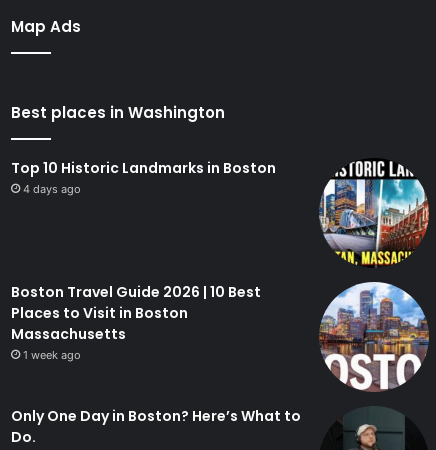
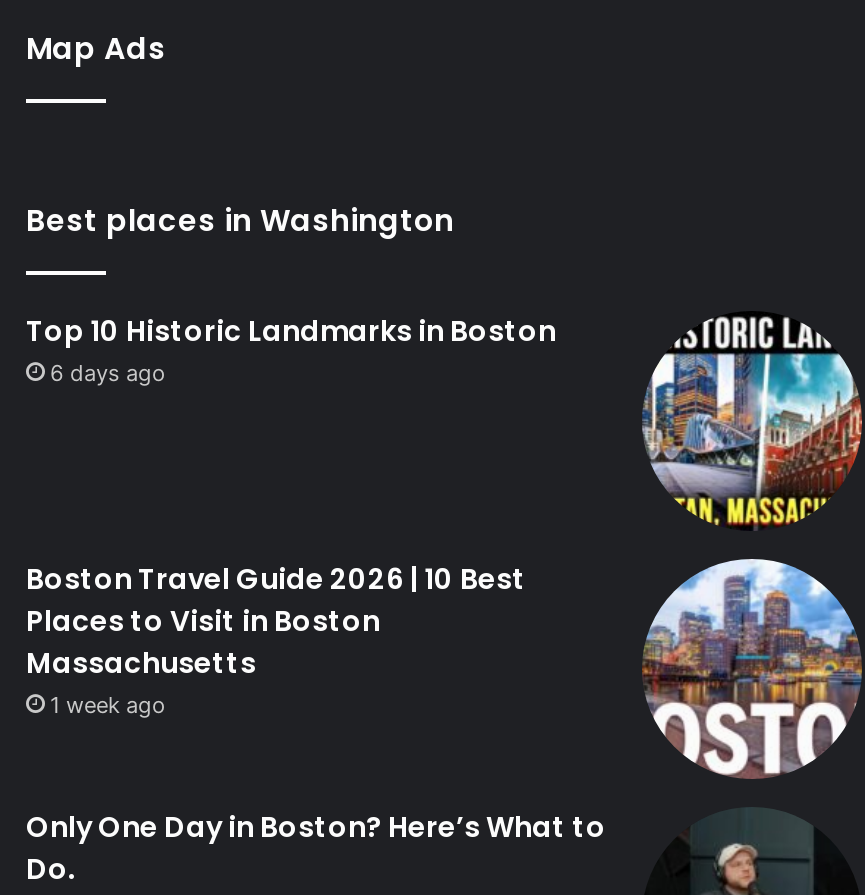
[23,182,81,196] 4 days ago -> [50,360,166,388] 6 days ago

